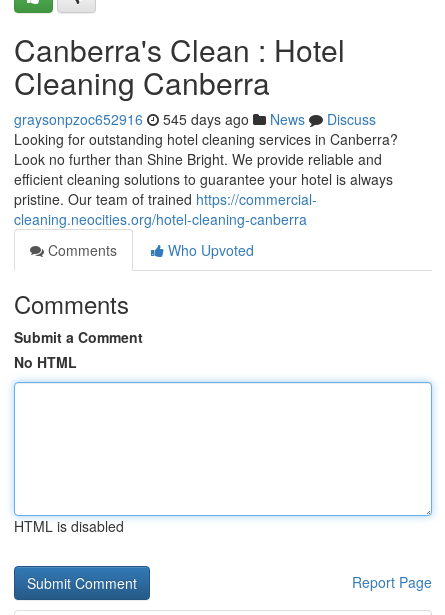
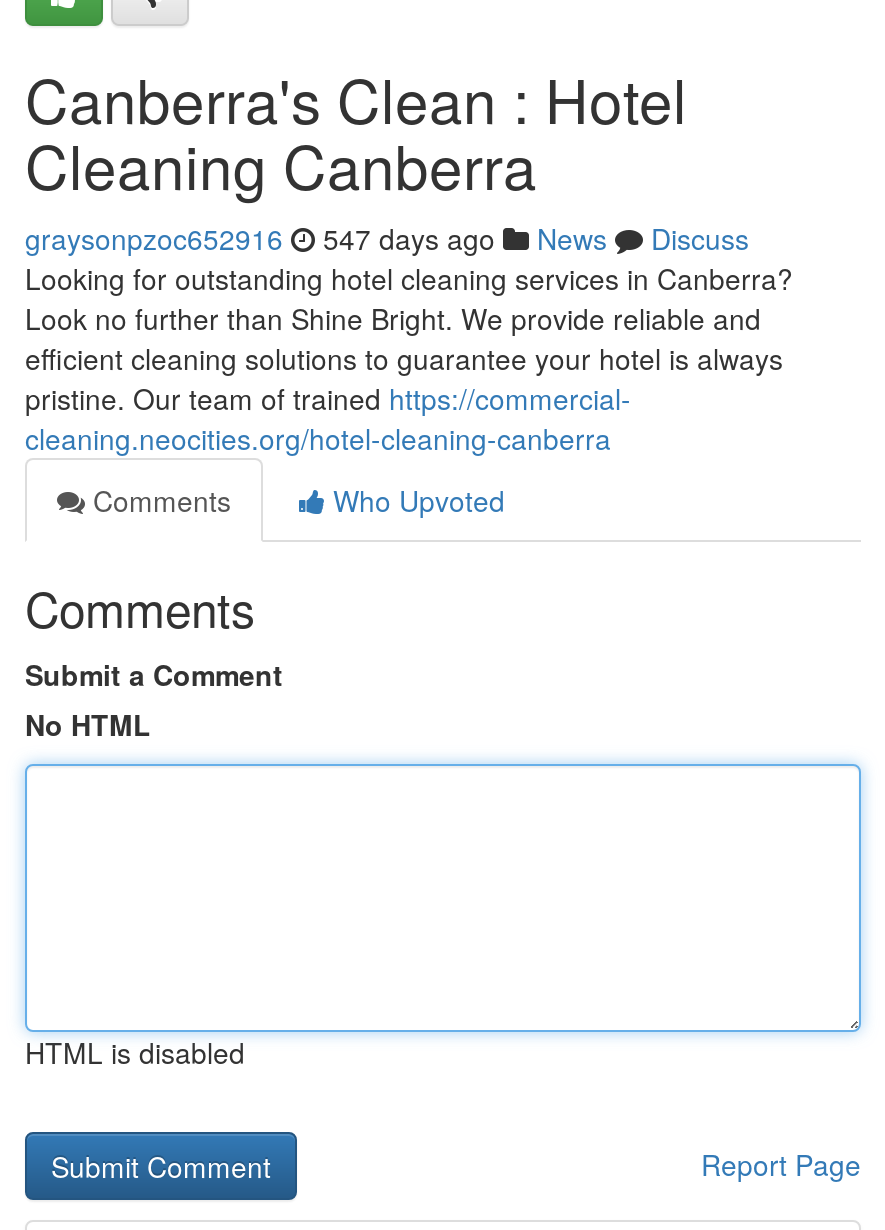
[14,109,376,129] graysonpzoc652916 545 days ago News Discuss -> [25,218,749,258] graysonpzoc652916 547 days ago News Discuss

